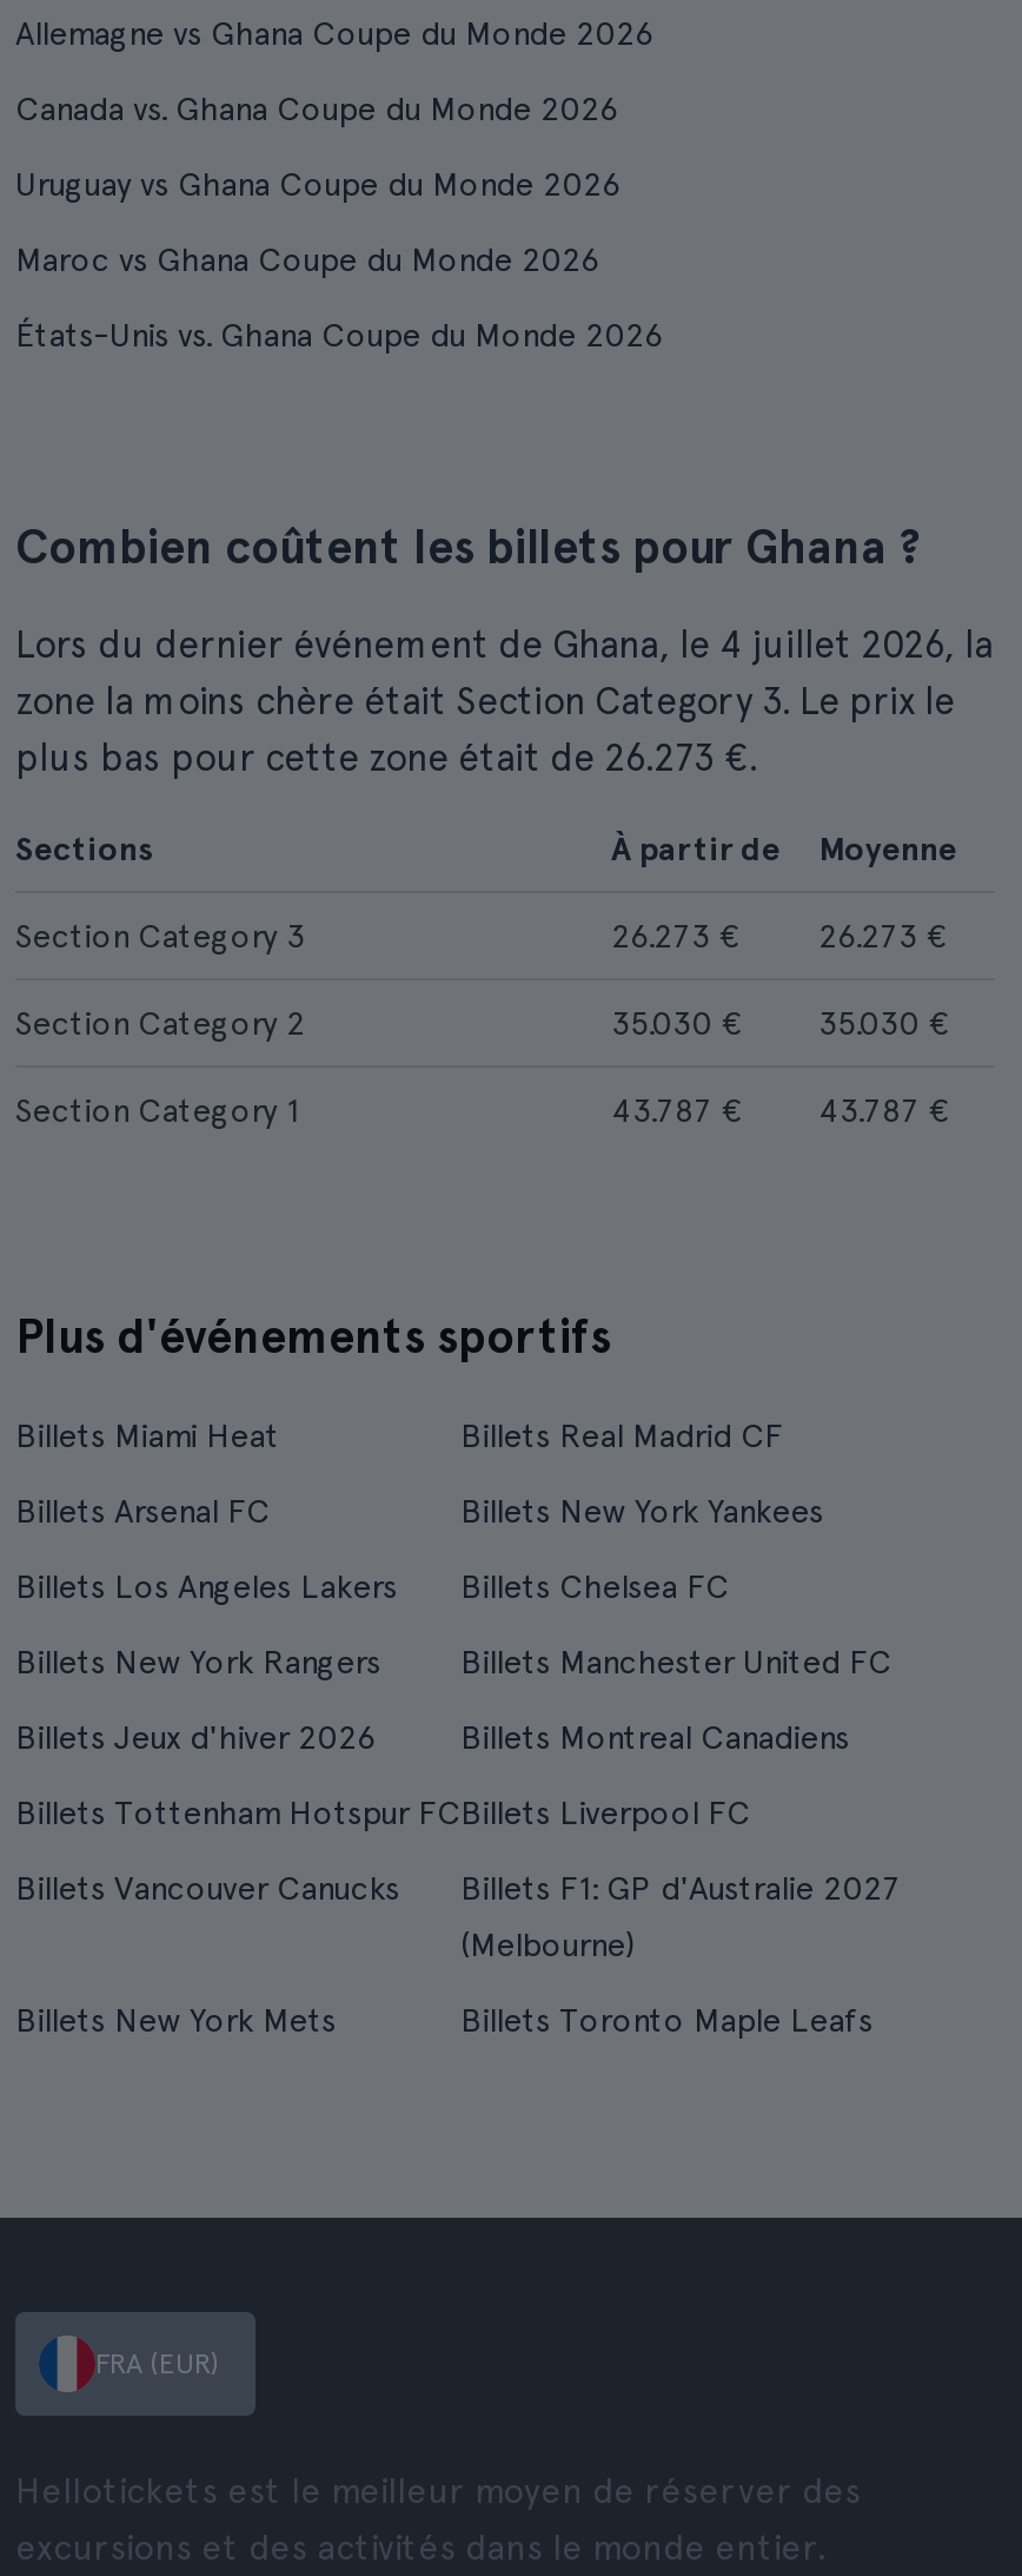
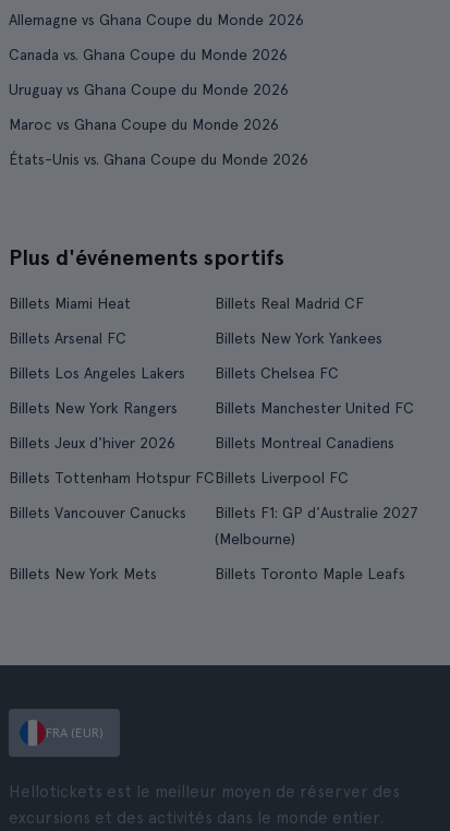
[15,518,993,1129] Combien coûtent les billets pour Ghana ? | Lors du dernier événement de Ghana, le 4 juillet 2026, la | zone la moins chère était Section Category 3. Le prix le | plus bas pour cette zone était de 26.273 €. | Sections | À partir de | Moyenne | Section Category 3 | 26.273 € | 26.273 € | Section Category 2 | 35.030 € | 35.030 € | Section Category 1 | 43.787 € | 43.787 € -> none

